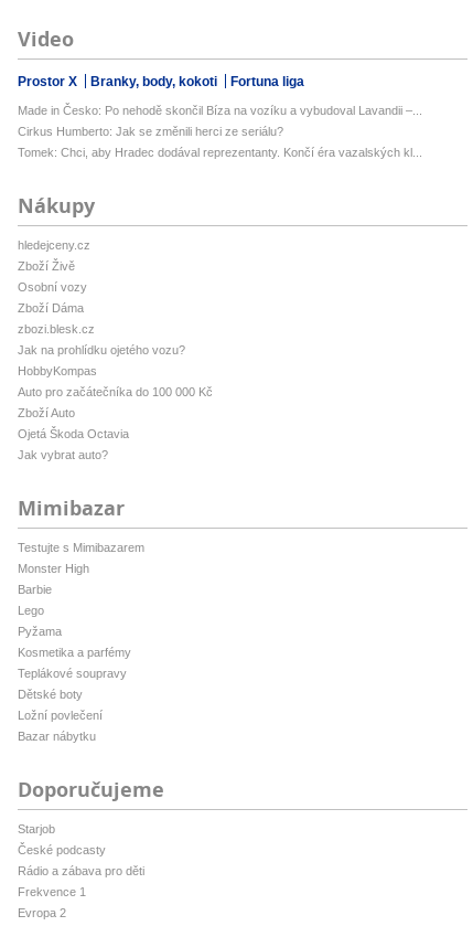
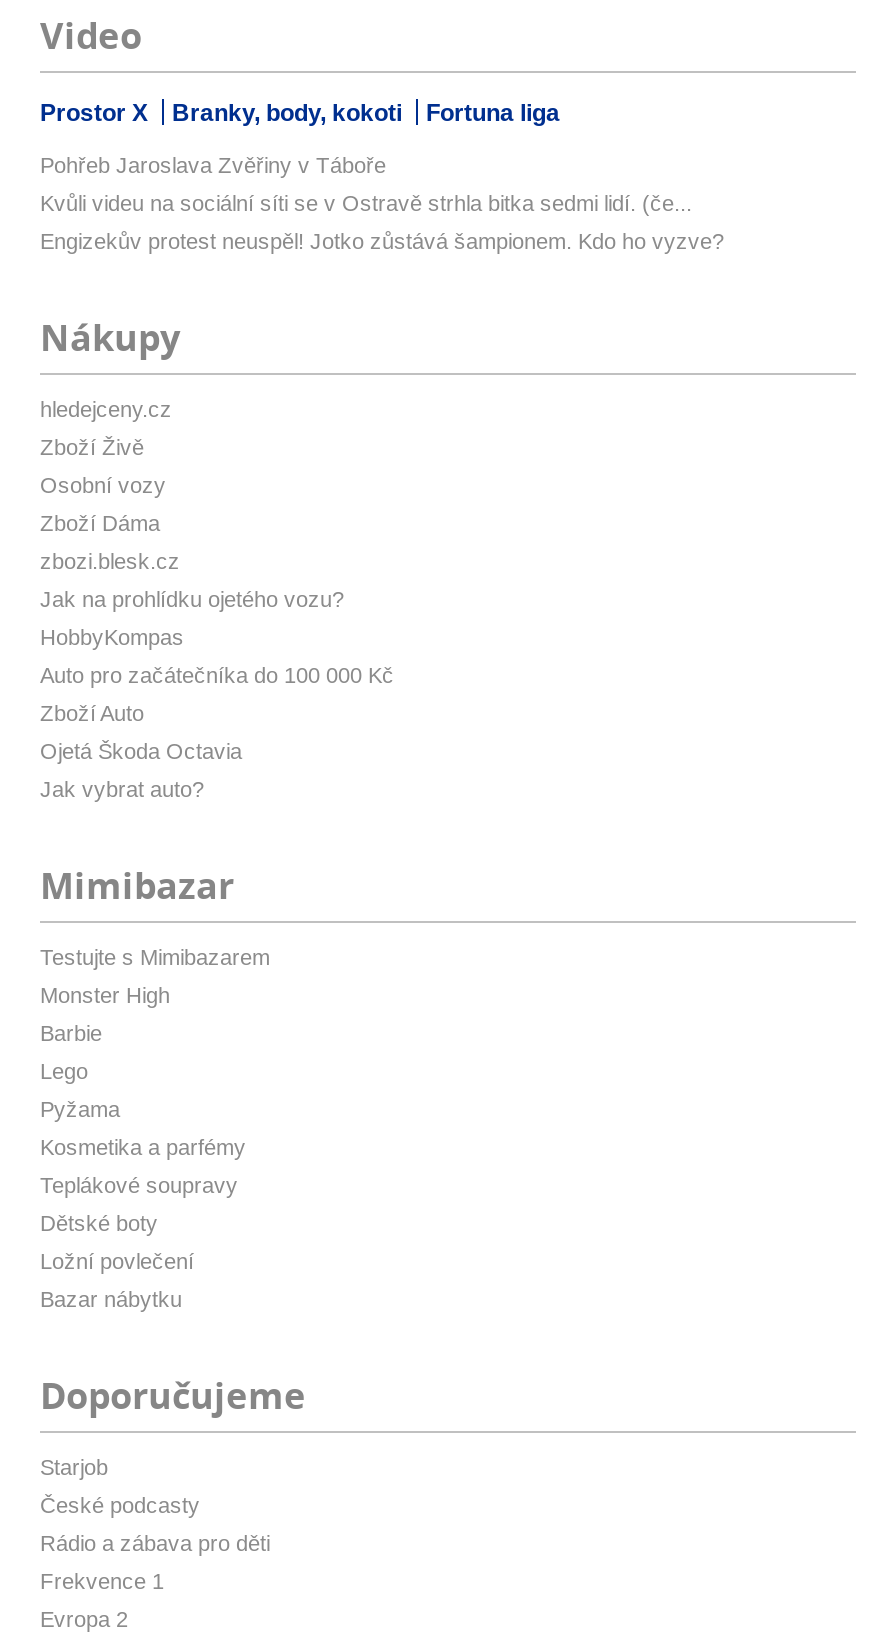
[18,104,422,117] Made in Česko: Po nehodě skončil Bíza na vozíku a vybudoval Lavandii –... -> [40,154,386,178] Pohřeb Jaroslava Zvěřiny v Táboře
[18,125,283,138] Cirkus Humberto: Jak se změnili herci ze seriálu? -> [40,192,692,216] Kvůli videu na sociální síti se v Ostravě strhla bitka sedmi lidí. (če...
[18,146,422,159] Tomek: Chci, aby Hradec dodával reprezentanty. Končí éra vazalských kl... -> [40,230,724,254] Engizekův protest neuspěl! Jotko zůstává šampionem. Kdo ho vyzve?

